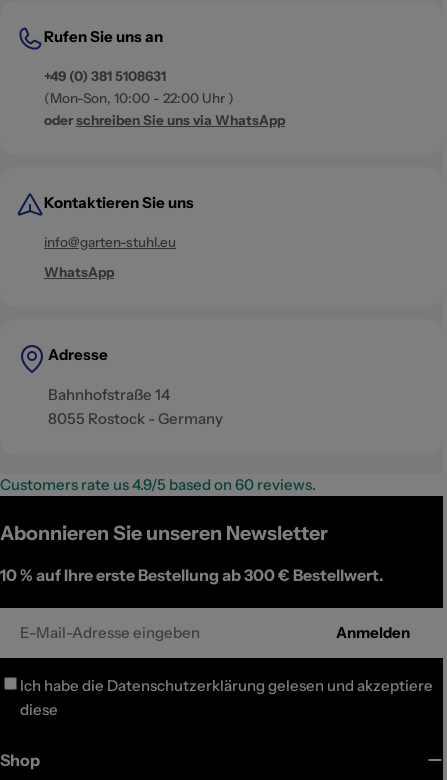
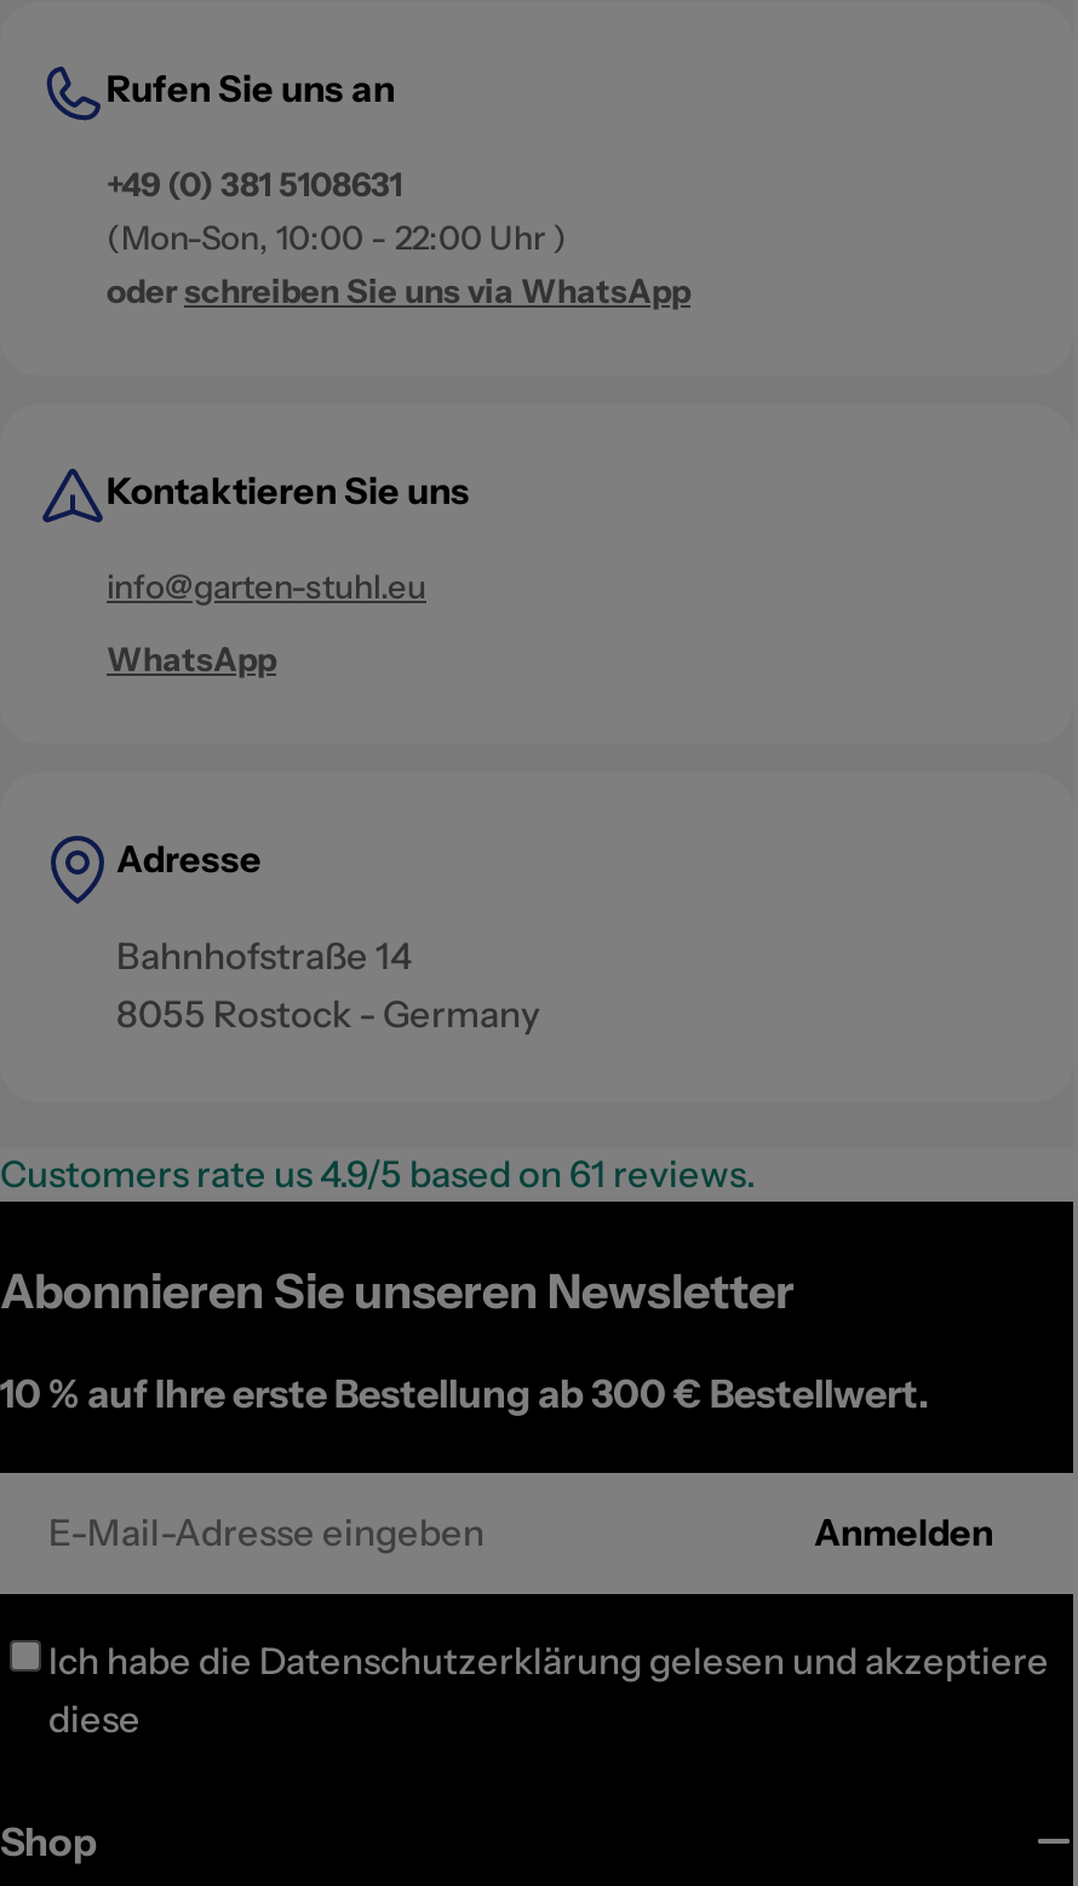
[0,475,316,494] Customers rate us 4.9/5 based on 60 reviews. -> [0,1151,756,1197] Customers rate us 4.9/5 based on 61 reviews.

